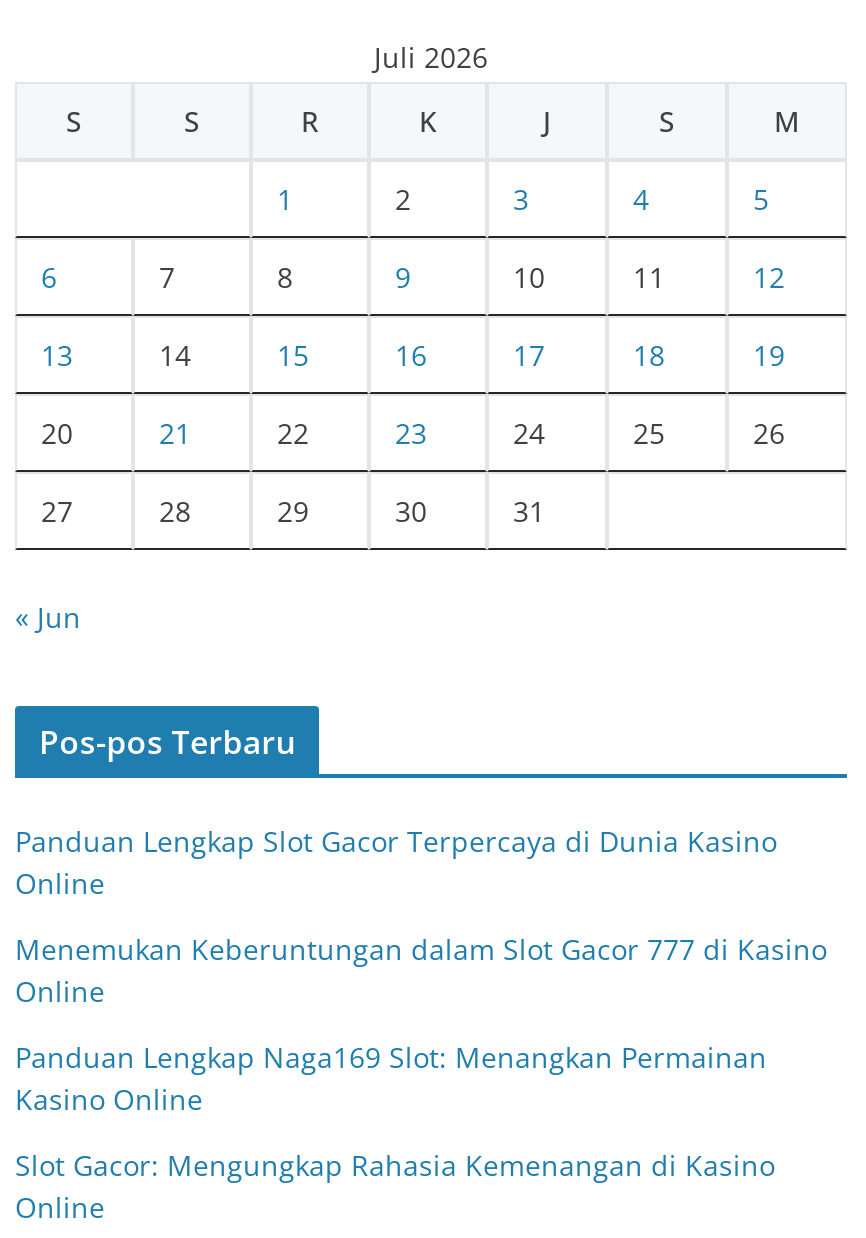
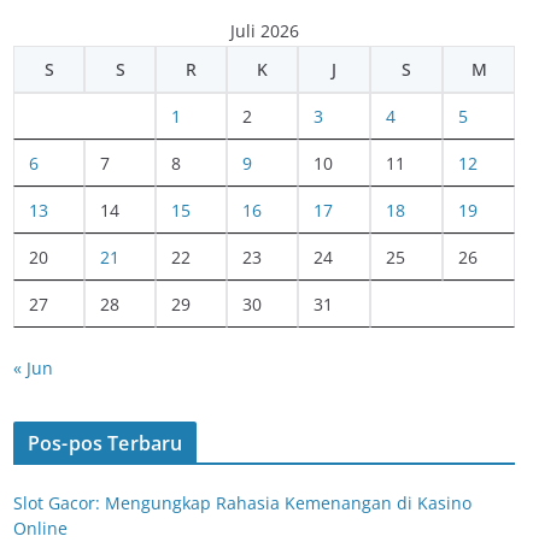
[15,821,827,1117] Panduan Lengkap Slot Gacor Terpercaya di Dunia Kasino | Online | Menemukan Keberuntungan dalam Slot Gacor 777 di Kasino | Online | Panduan Lengkap Naga169 Slot: Menangkan Permainan | Kasino Online -> none

